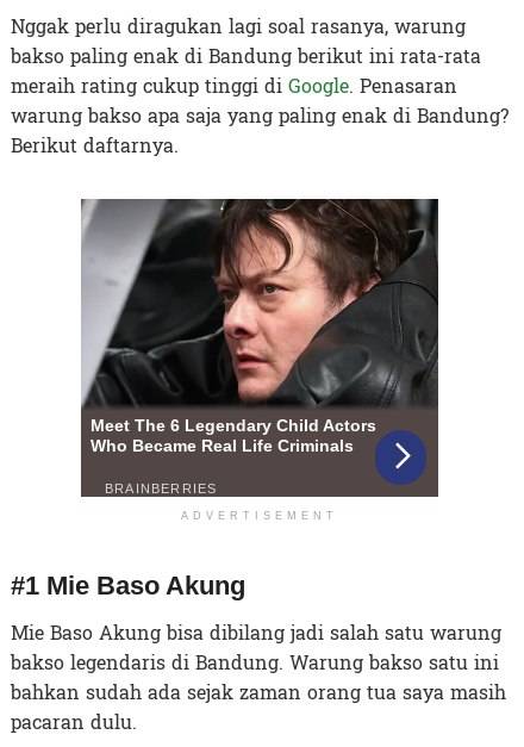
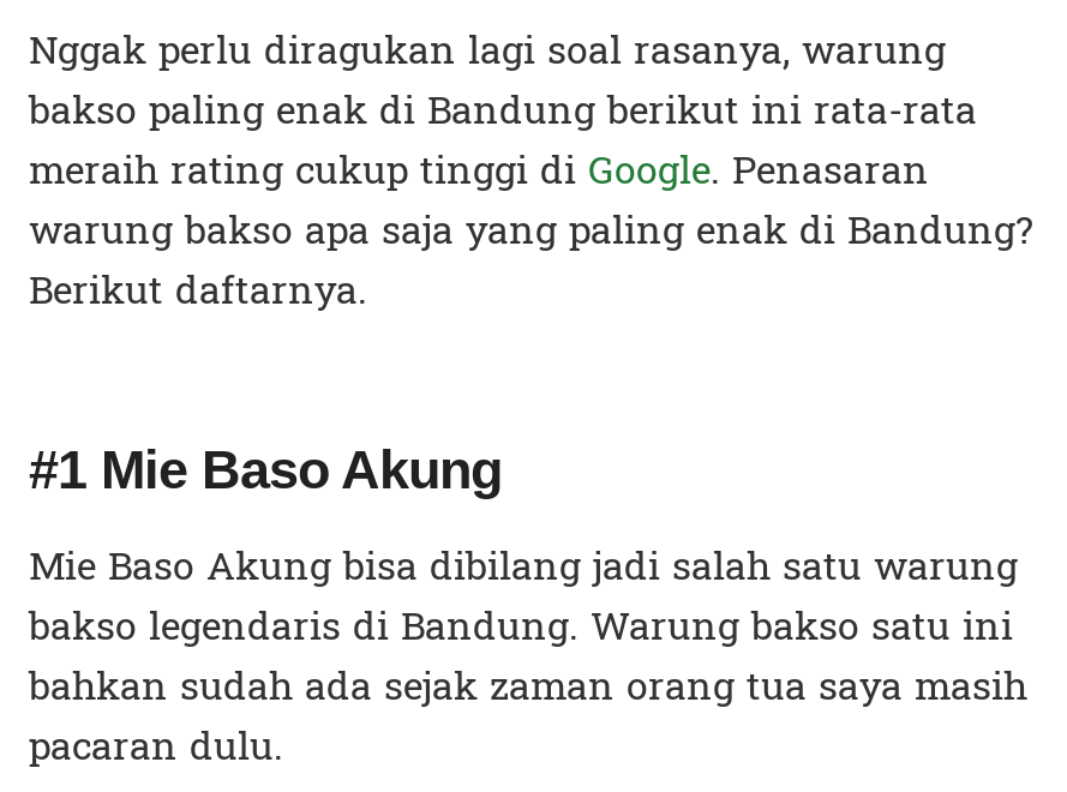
[80,198,439,522] [image] | ADVERTISEMENT -> none

